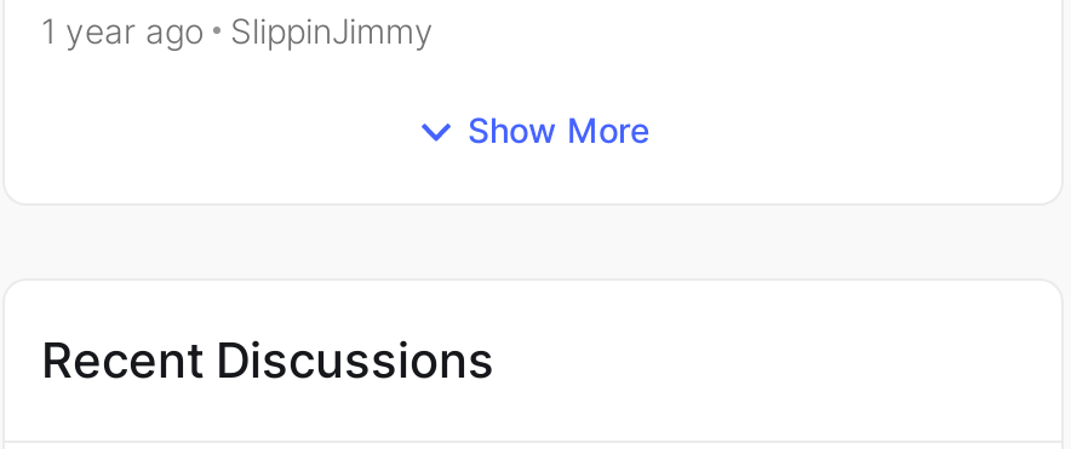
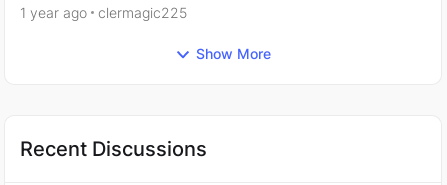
[230,10,434,51] SlippinJimmy -> [98,4,187,21] clermagic225

